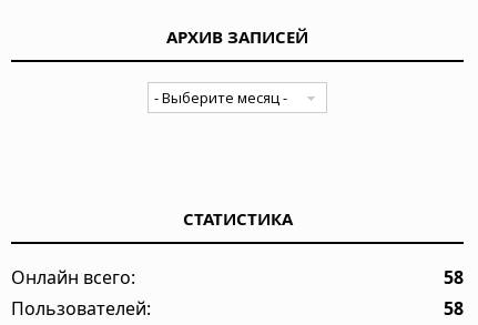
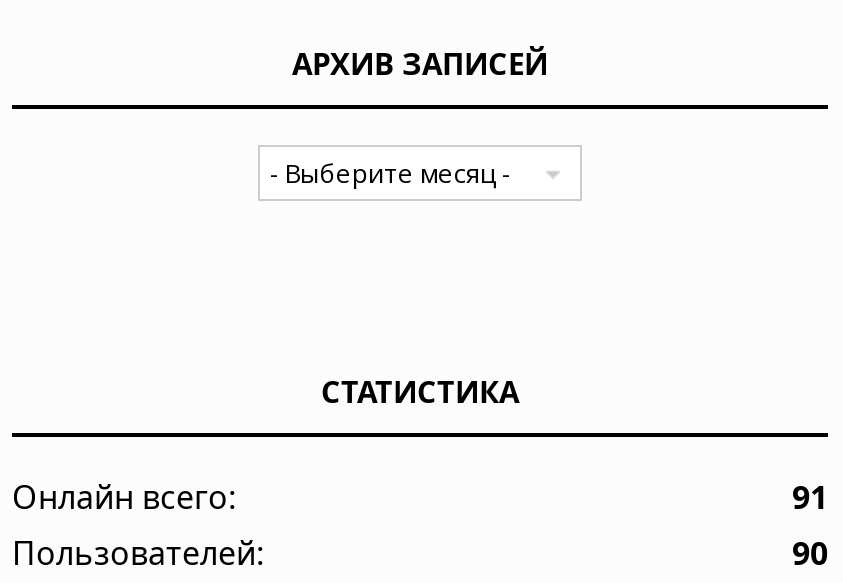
[444,265,464,289] 58 -> [792,475,828,519] 91
[444,296,464,320] 58 -> [792,531,828,575] 90

